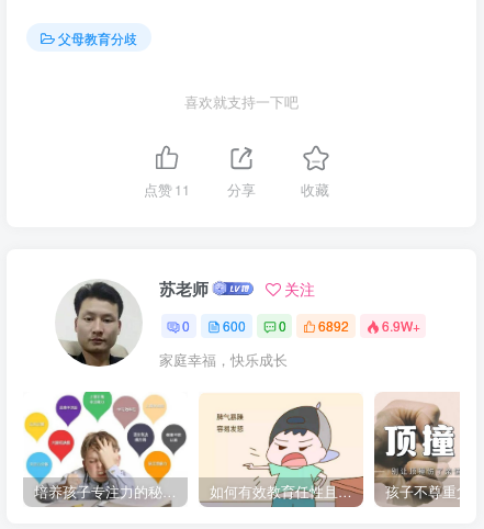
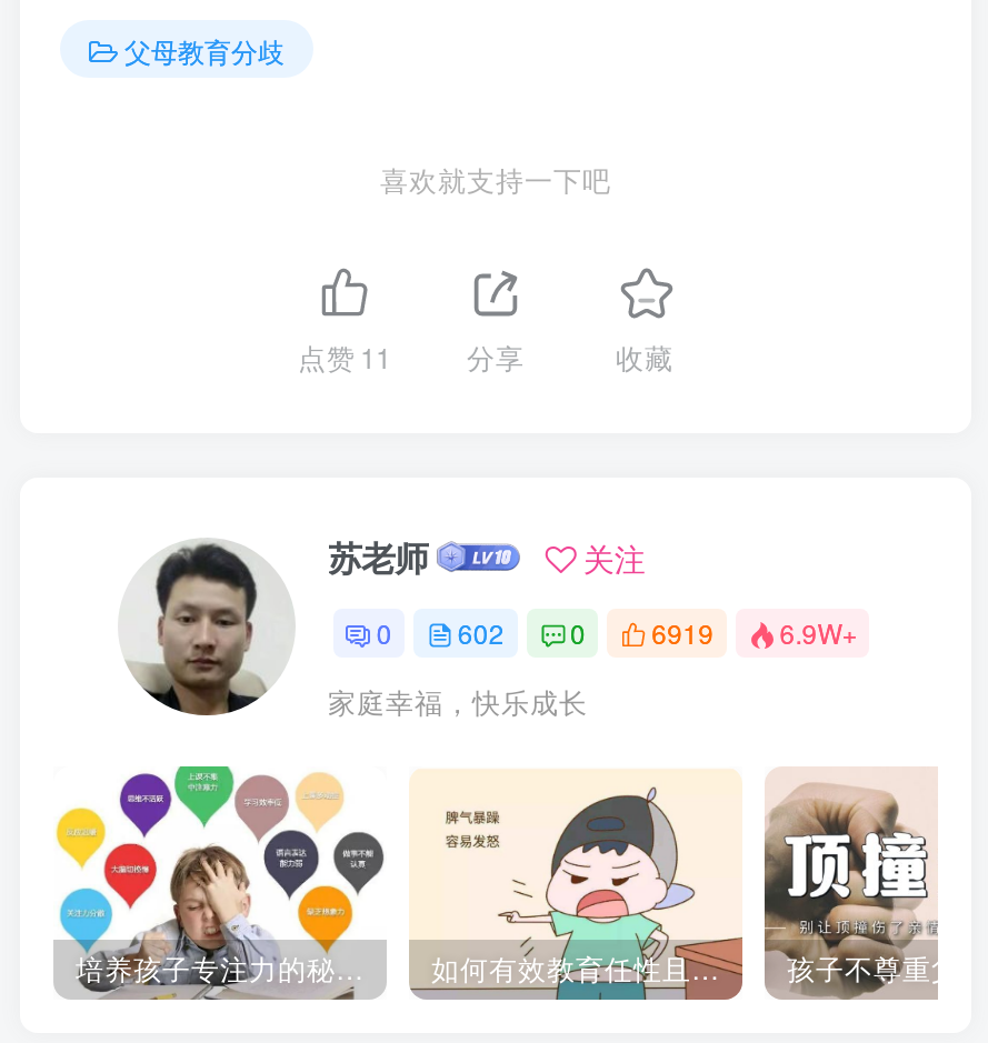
[223,317,246,335] 600 -> [458,614,504,652] 602
[318,317,349,335] 6892 -> [651,614,714,652] 6919

